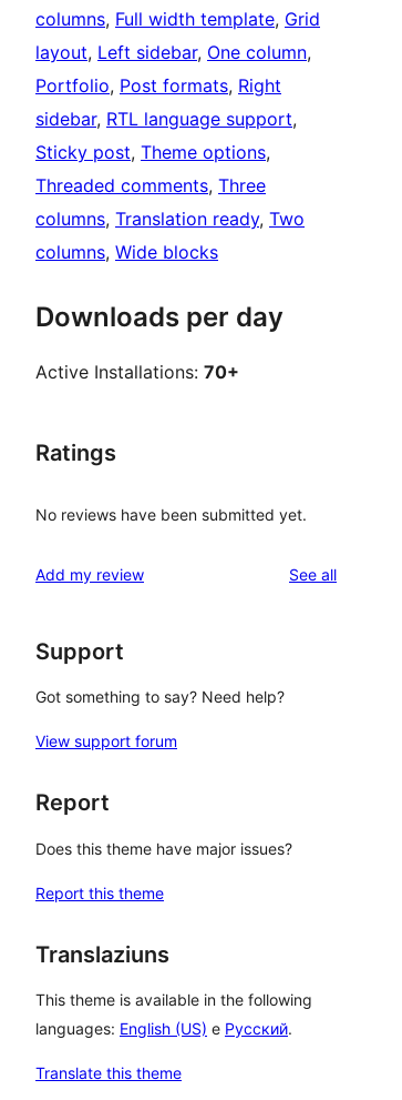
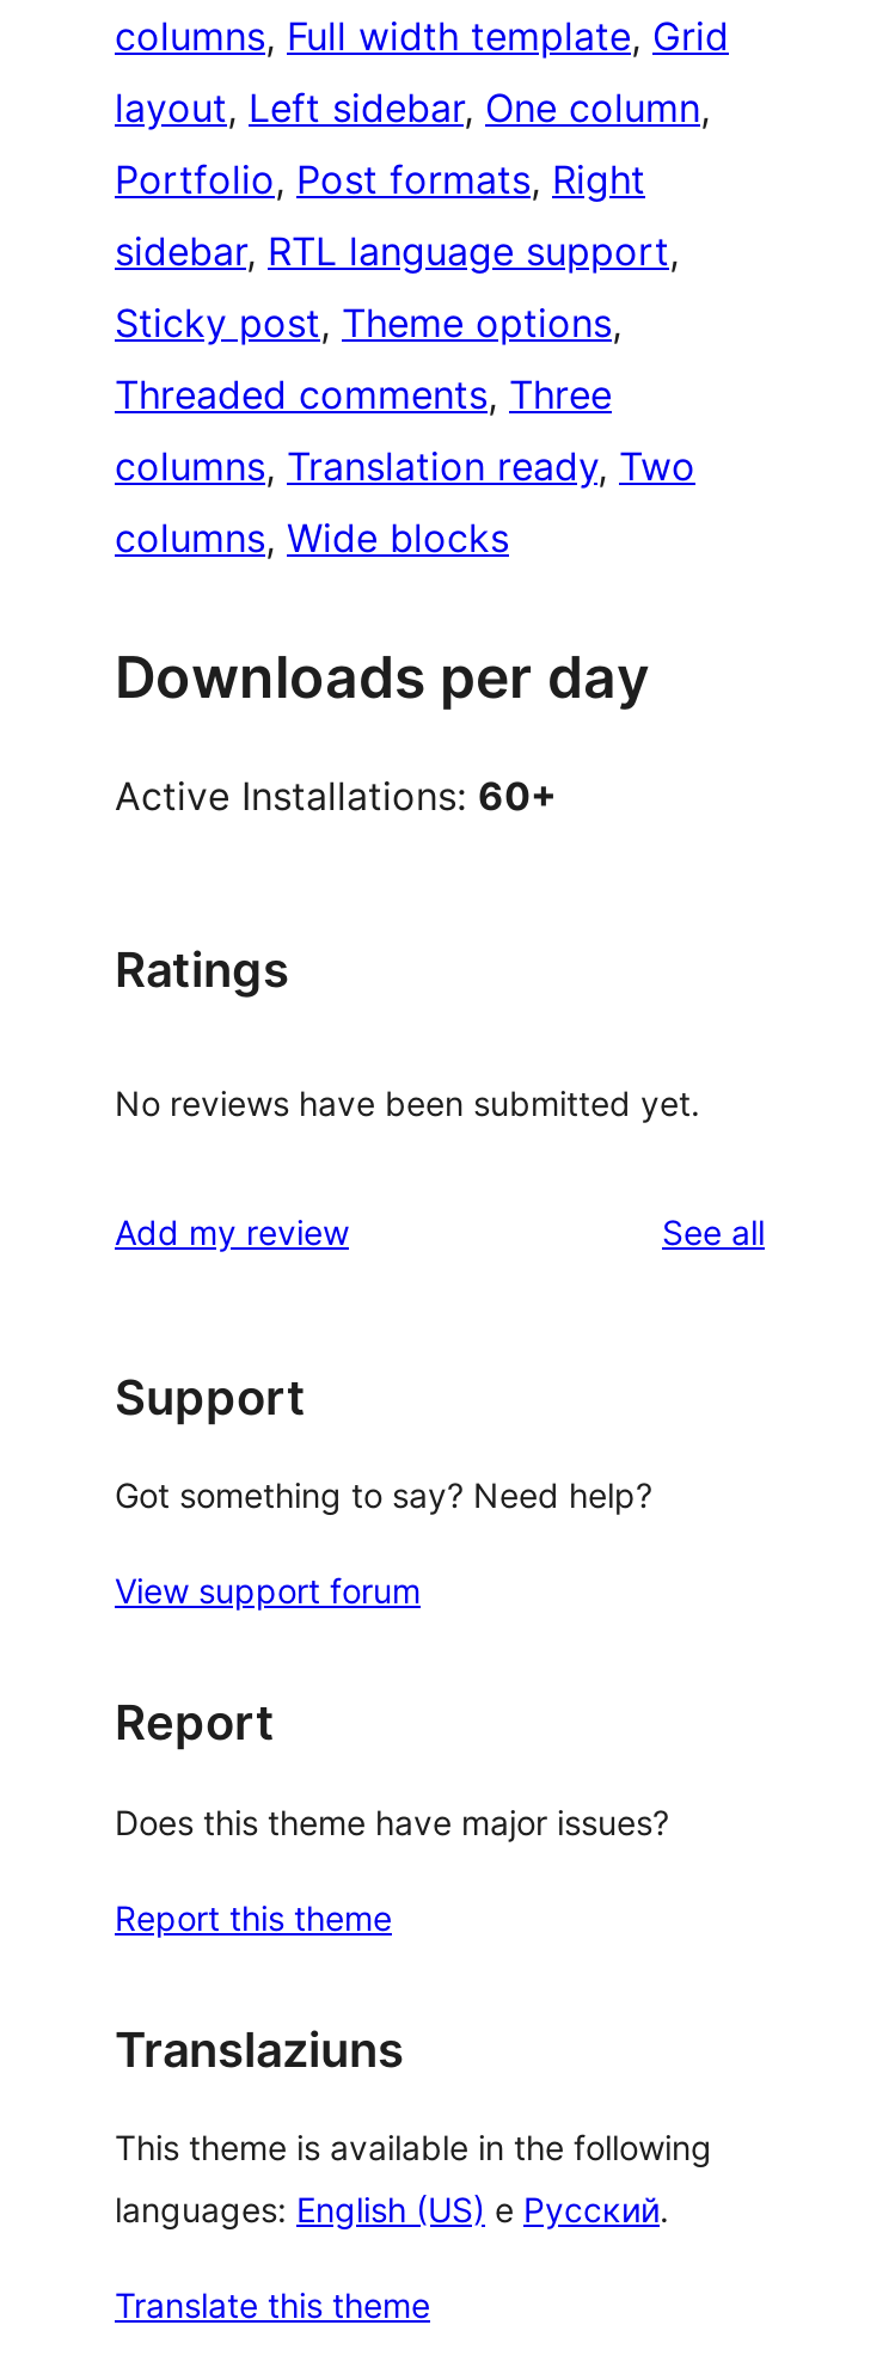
[35,361,239,383] Active Installations: 70+ -> [115,772,557,820] Active Installations: 60+

